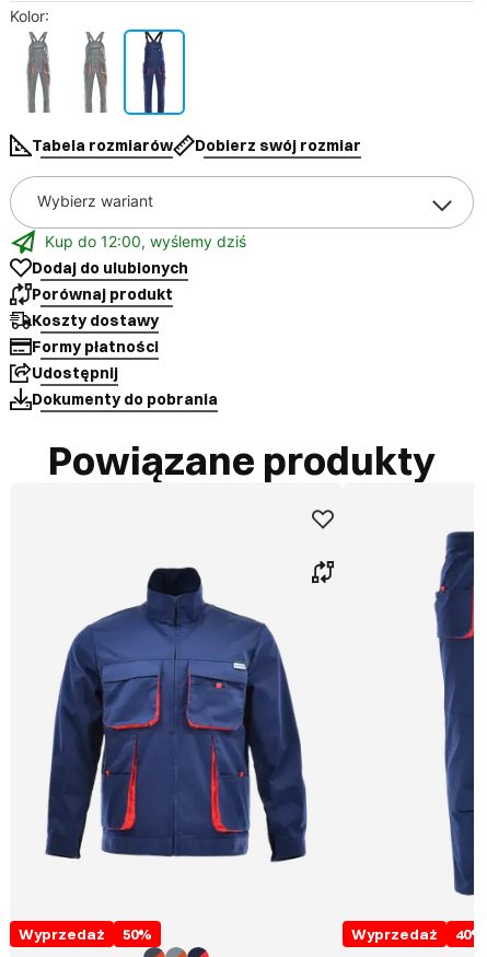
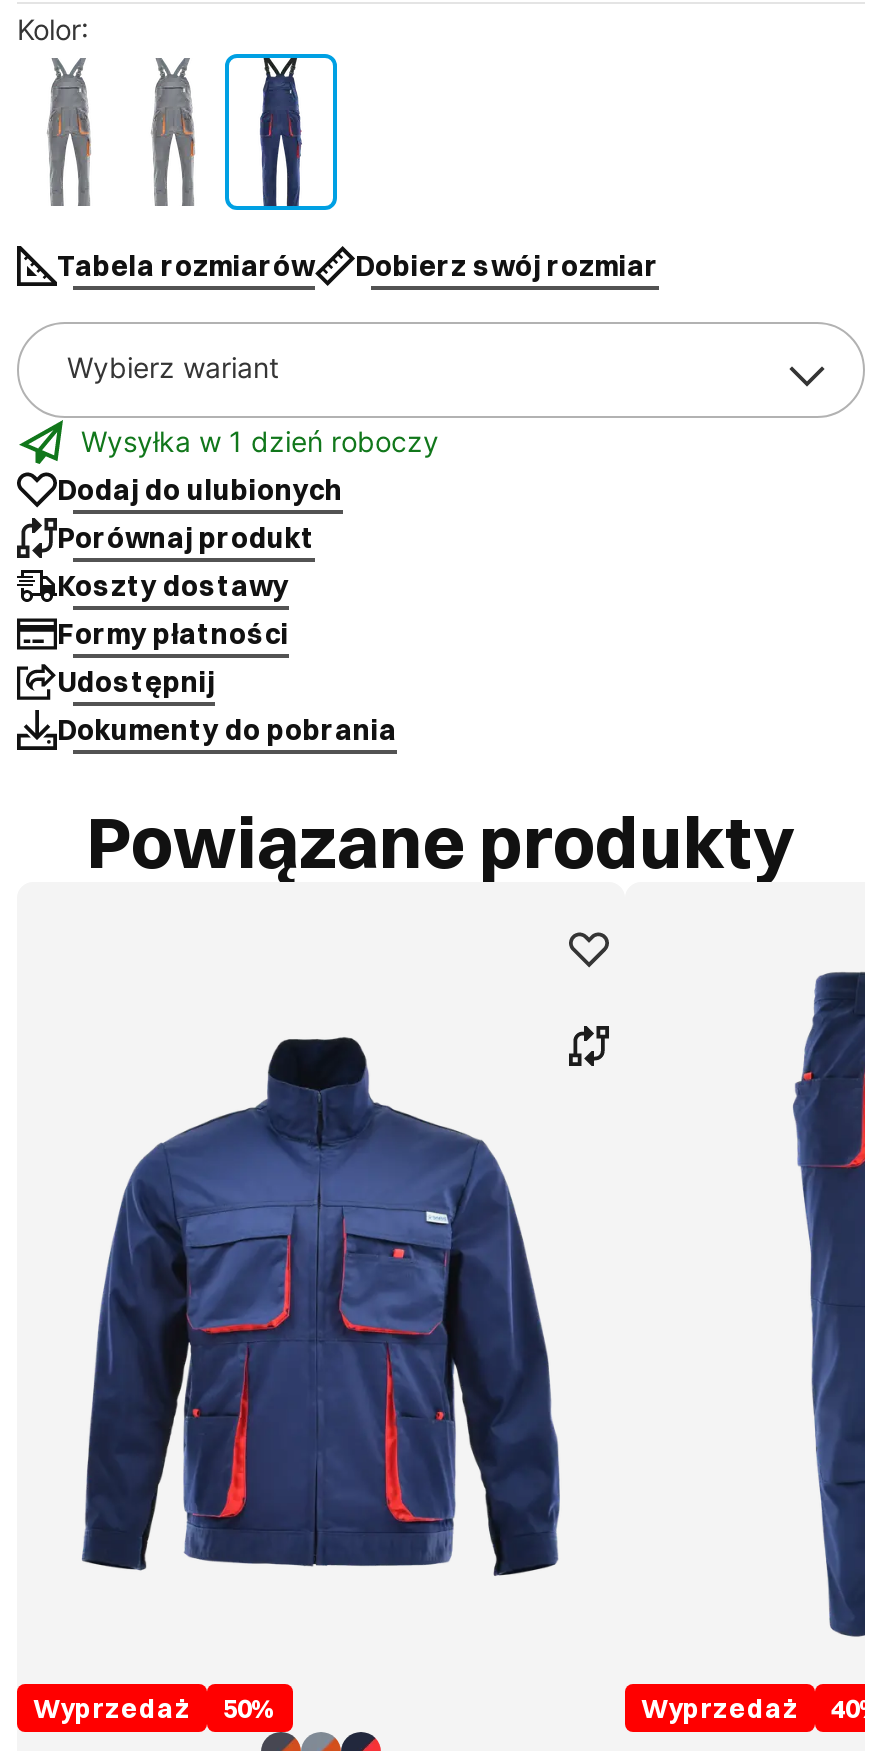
[45,232,246,250] Kup do 12:00, wyślemy dziś -> [81,424,439,458] Wysyłka w 1 dzień roboczy

